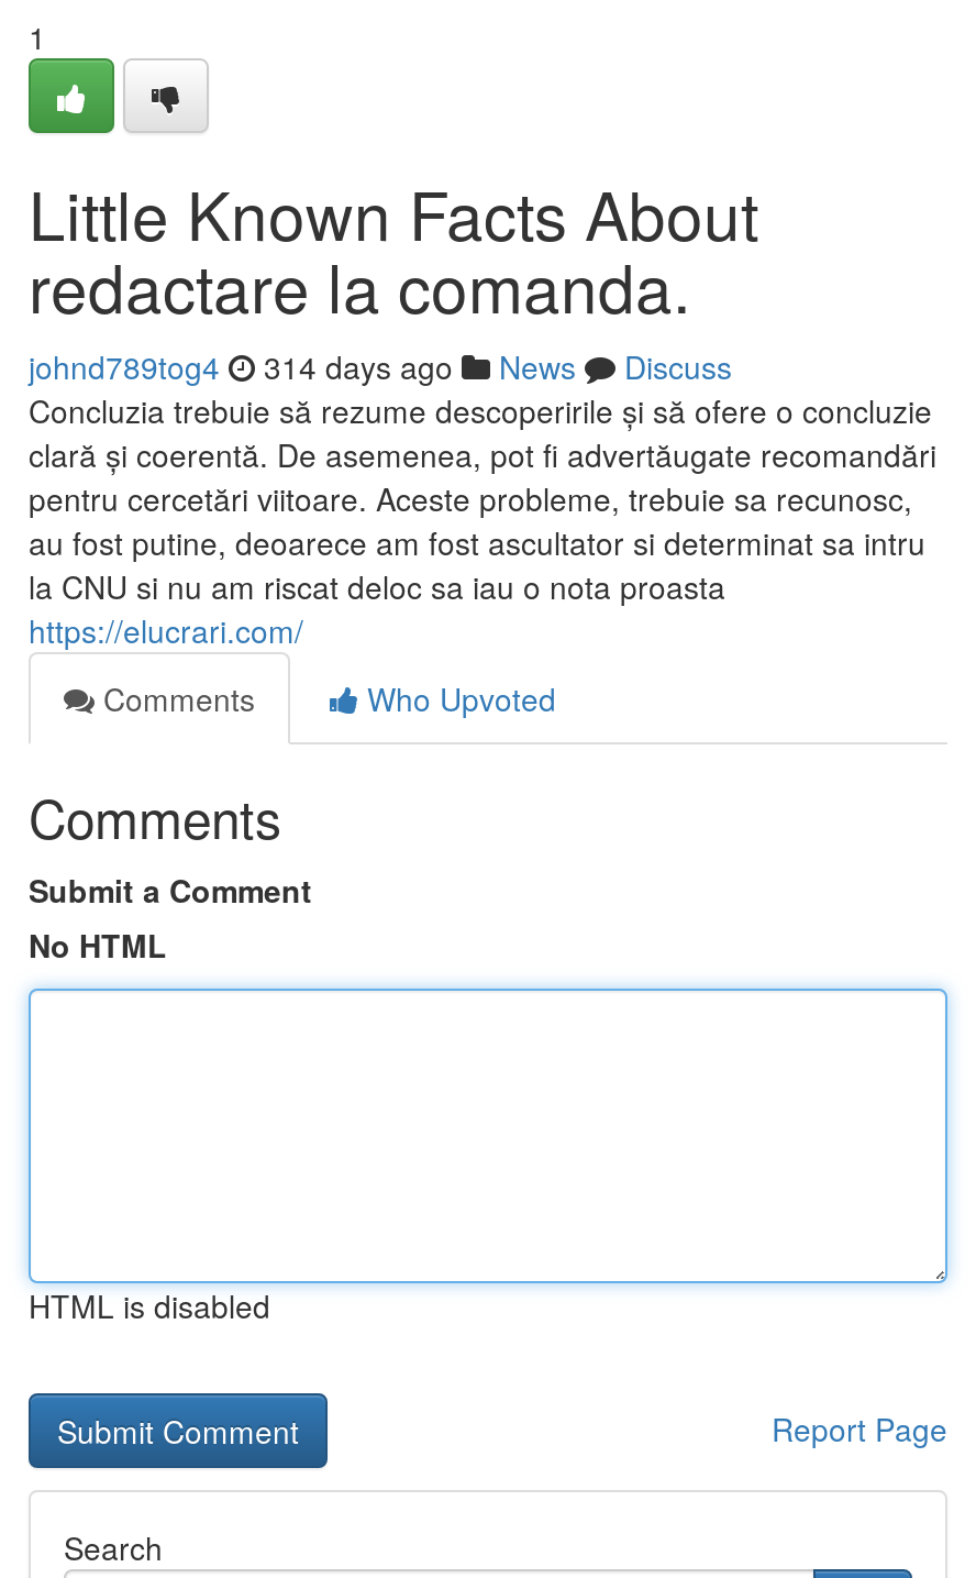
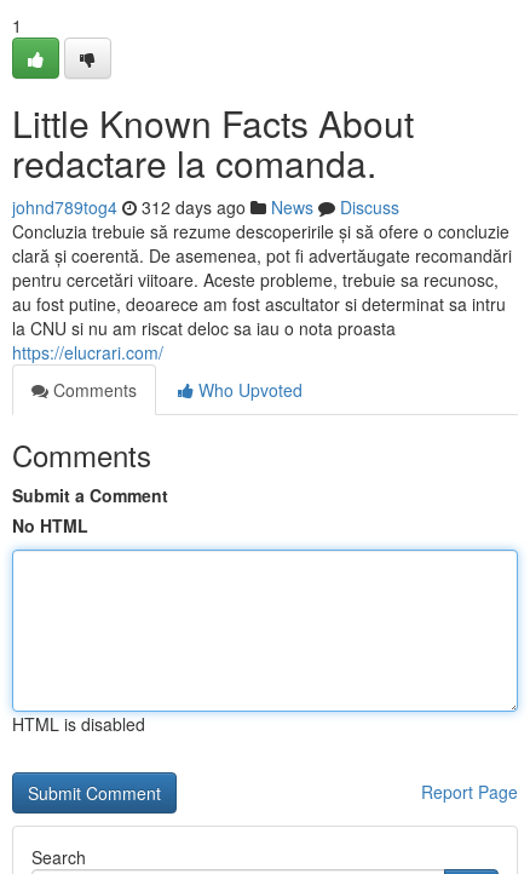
[29,344,732,388] johnd789tog4 314 days ago News Discuss -> [12,195,399,219] johnd789tog4 312 days ago News Discuss

